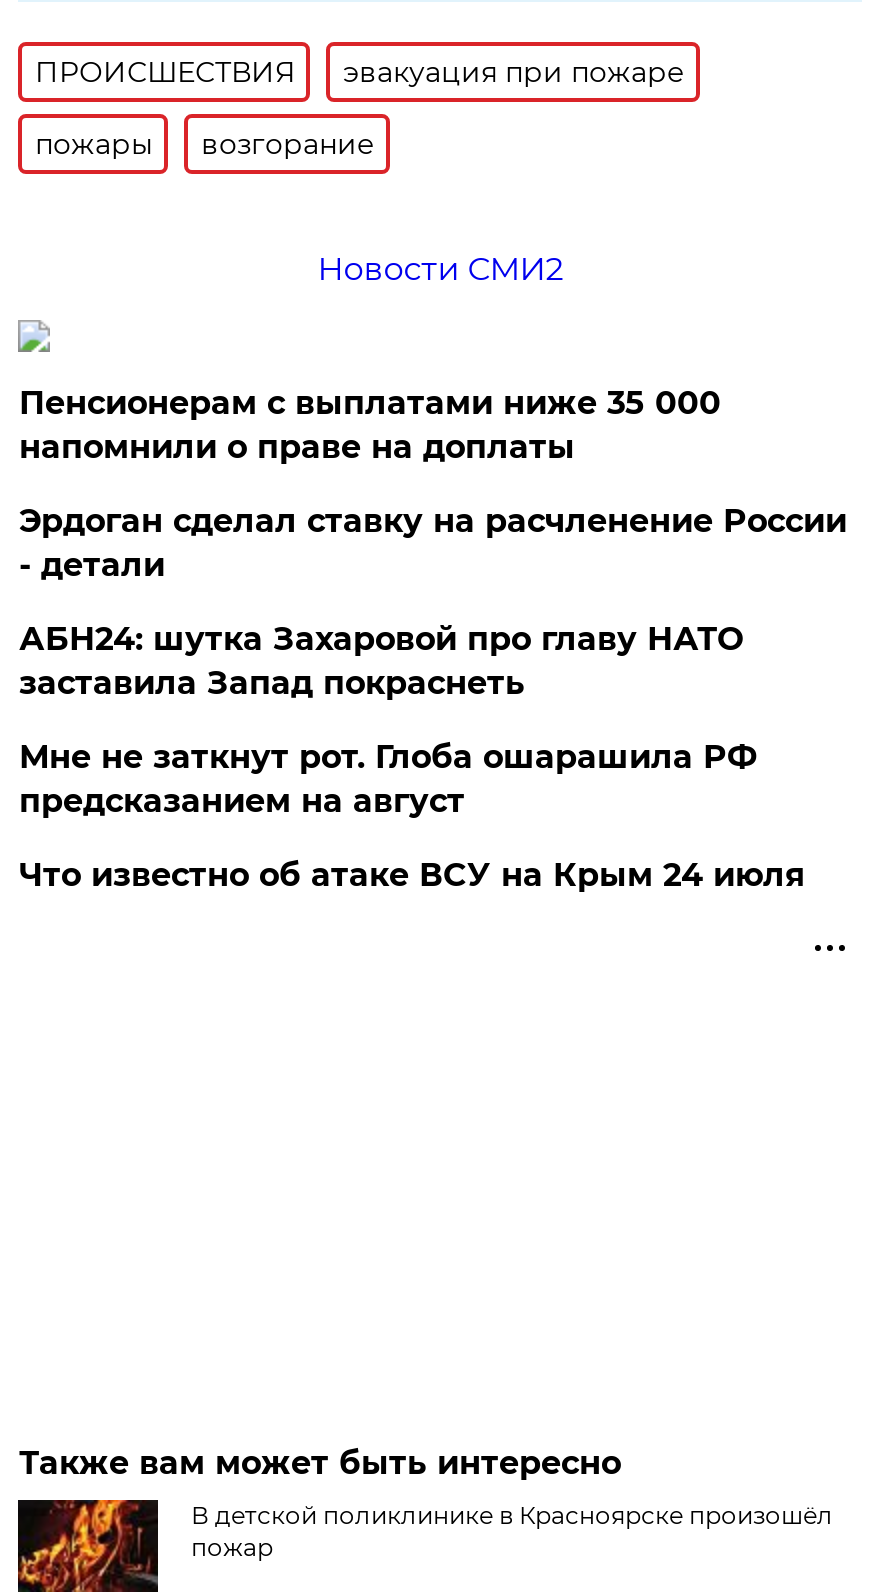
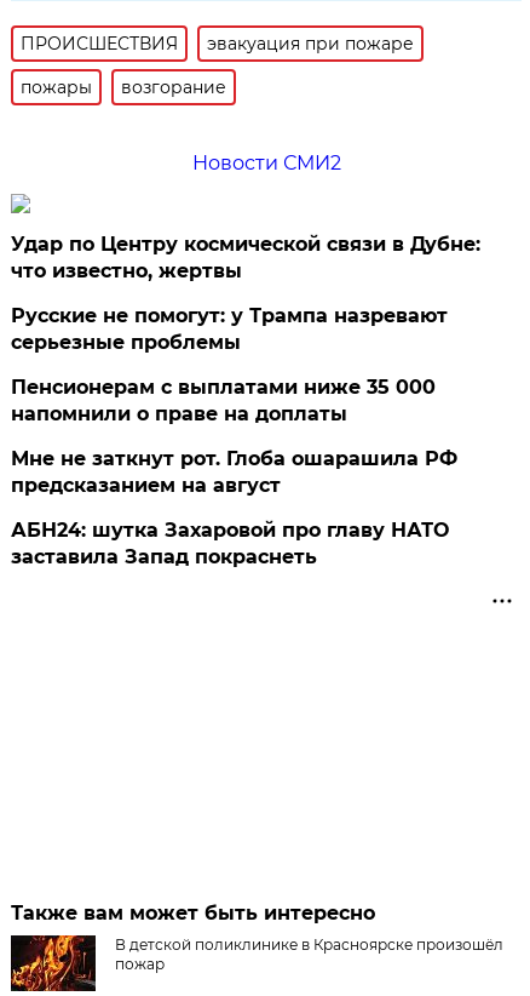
none -> [11,233,481,354] Удар по Центру космической связи в Дубне: | что известно, жертвы | Русские не помогут: у Трампа назревают | серьезные проблемы
moved [19,384,721,466] -> [11,375,436,425]: Пенсионерам с выплатами ниже 35 000 | напомнили о праве на доплаты
[19,502,847,584] Эрдоган сделал ставку на расчленение России | - детали -> none
moved [19,620,743,702] -> [11,518,449,568]: АБН24: шутка Захаровой про главу НАТО | заставила Запад покраснеть
[19,856,805,894] Что известно об атаке ВСУ на Крым 24 июля -> none

